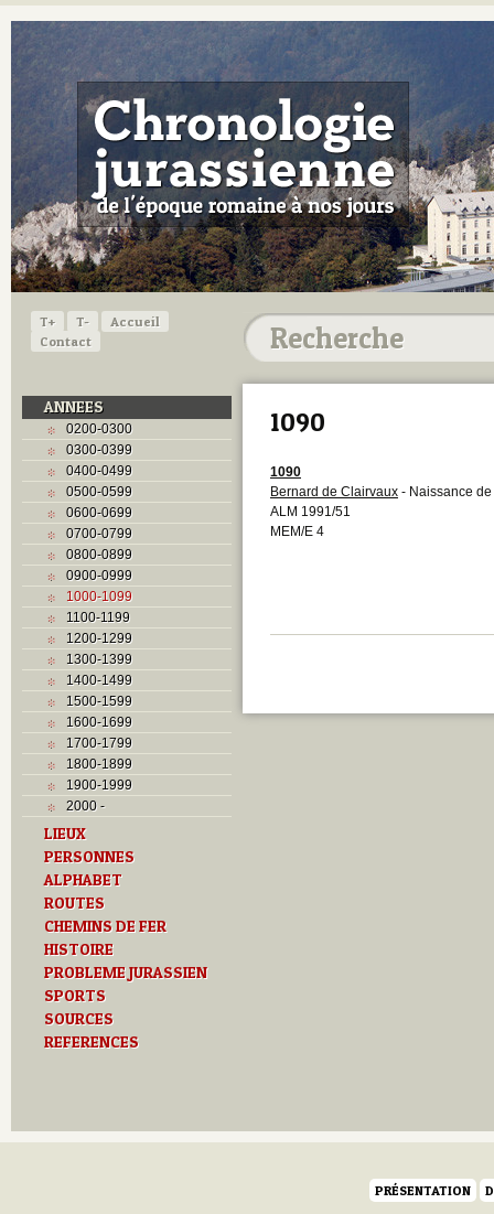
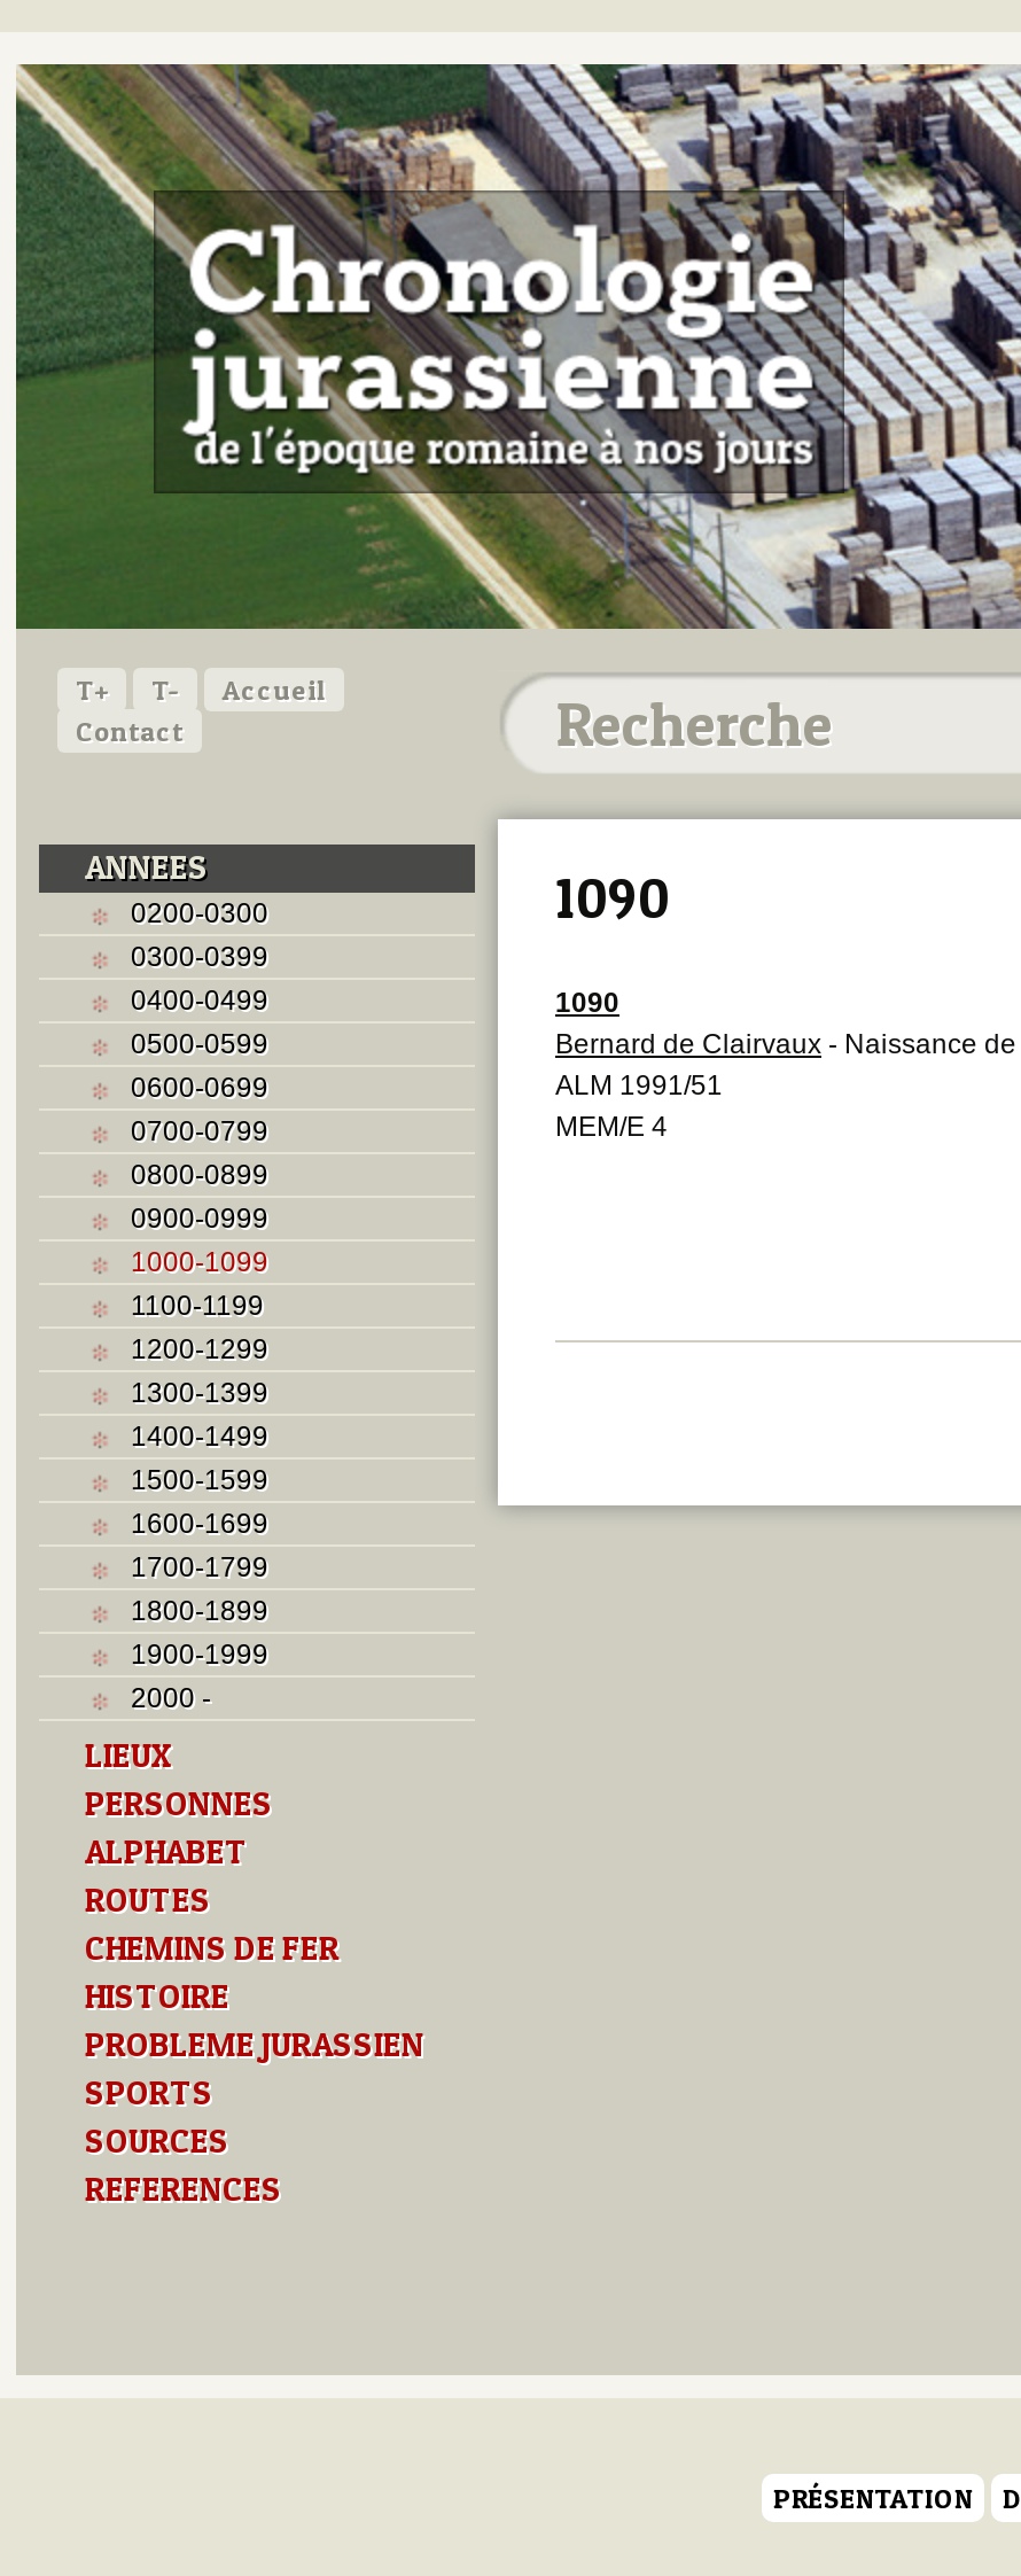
[10,20,491,293] [image] -> [16,62,1014,631] [image]

